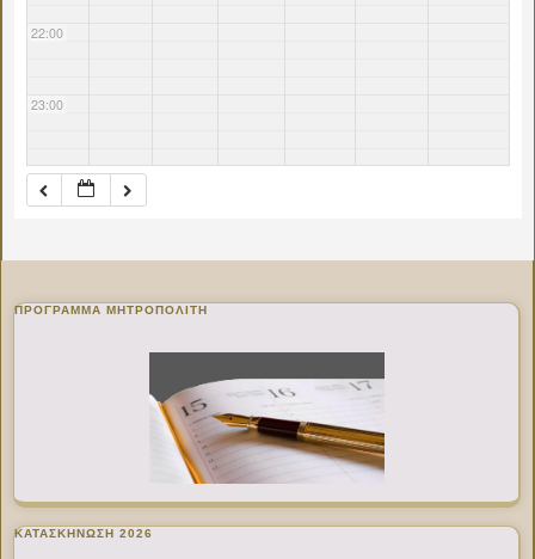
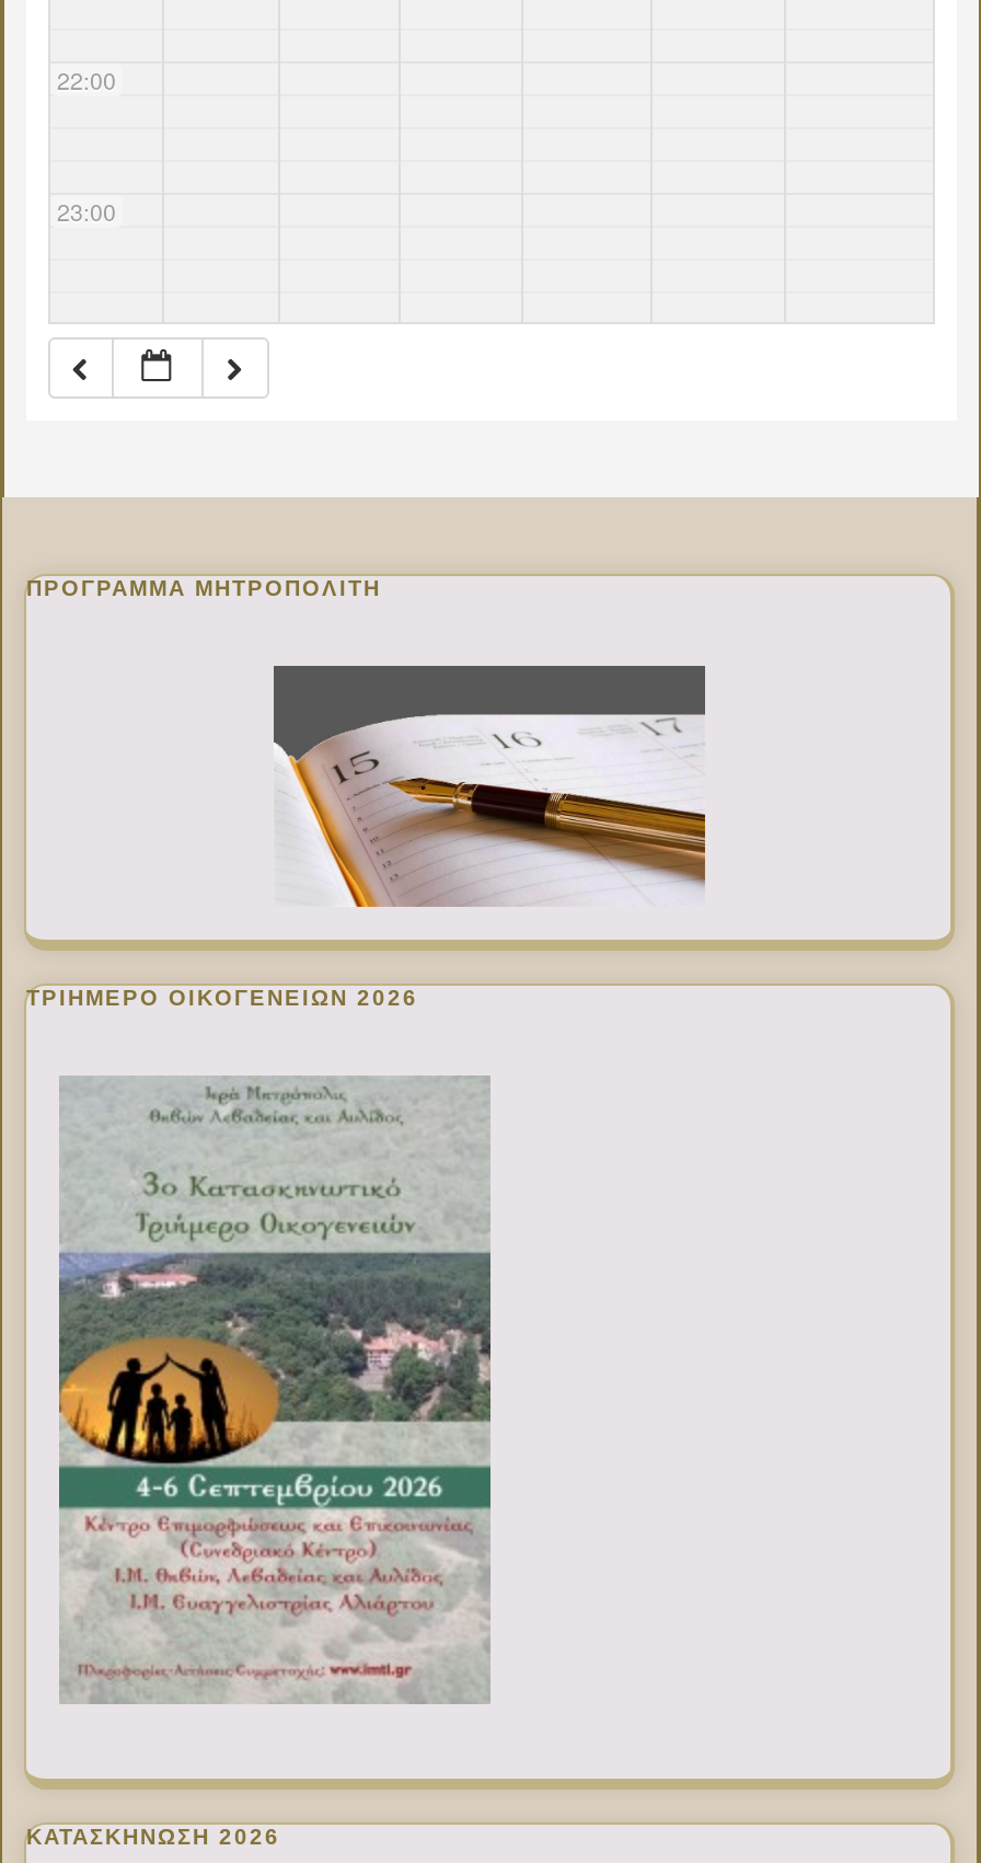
none -> [26,986,418,1010] ΤΡΙΗΜΕΡΟ ΟΙΚΟΓΕΝΕΙΩΝ 2026
none -> [57,1076,493,1704] [image]

